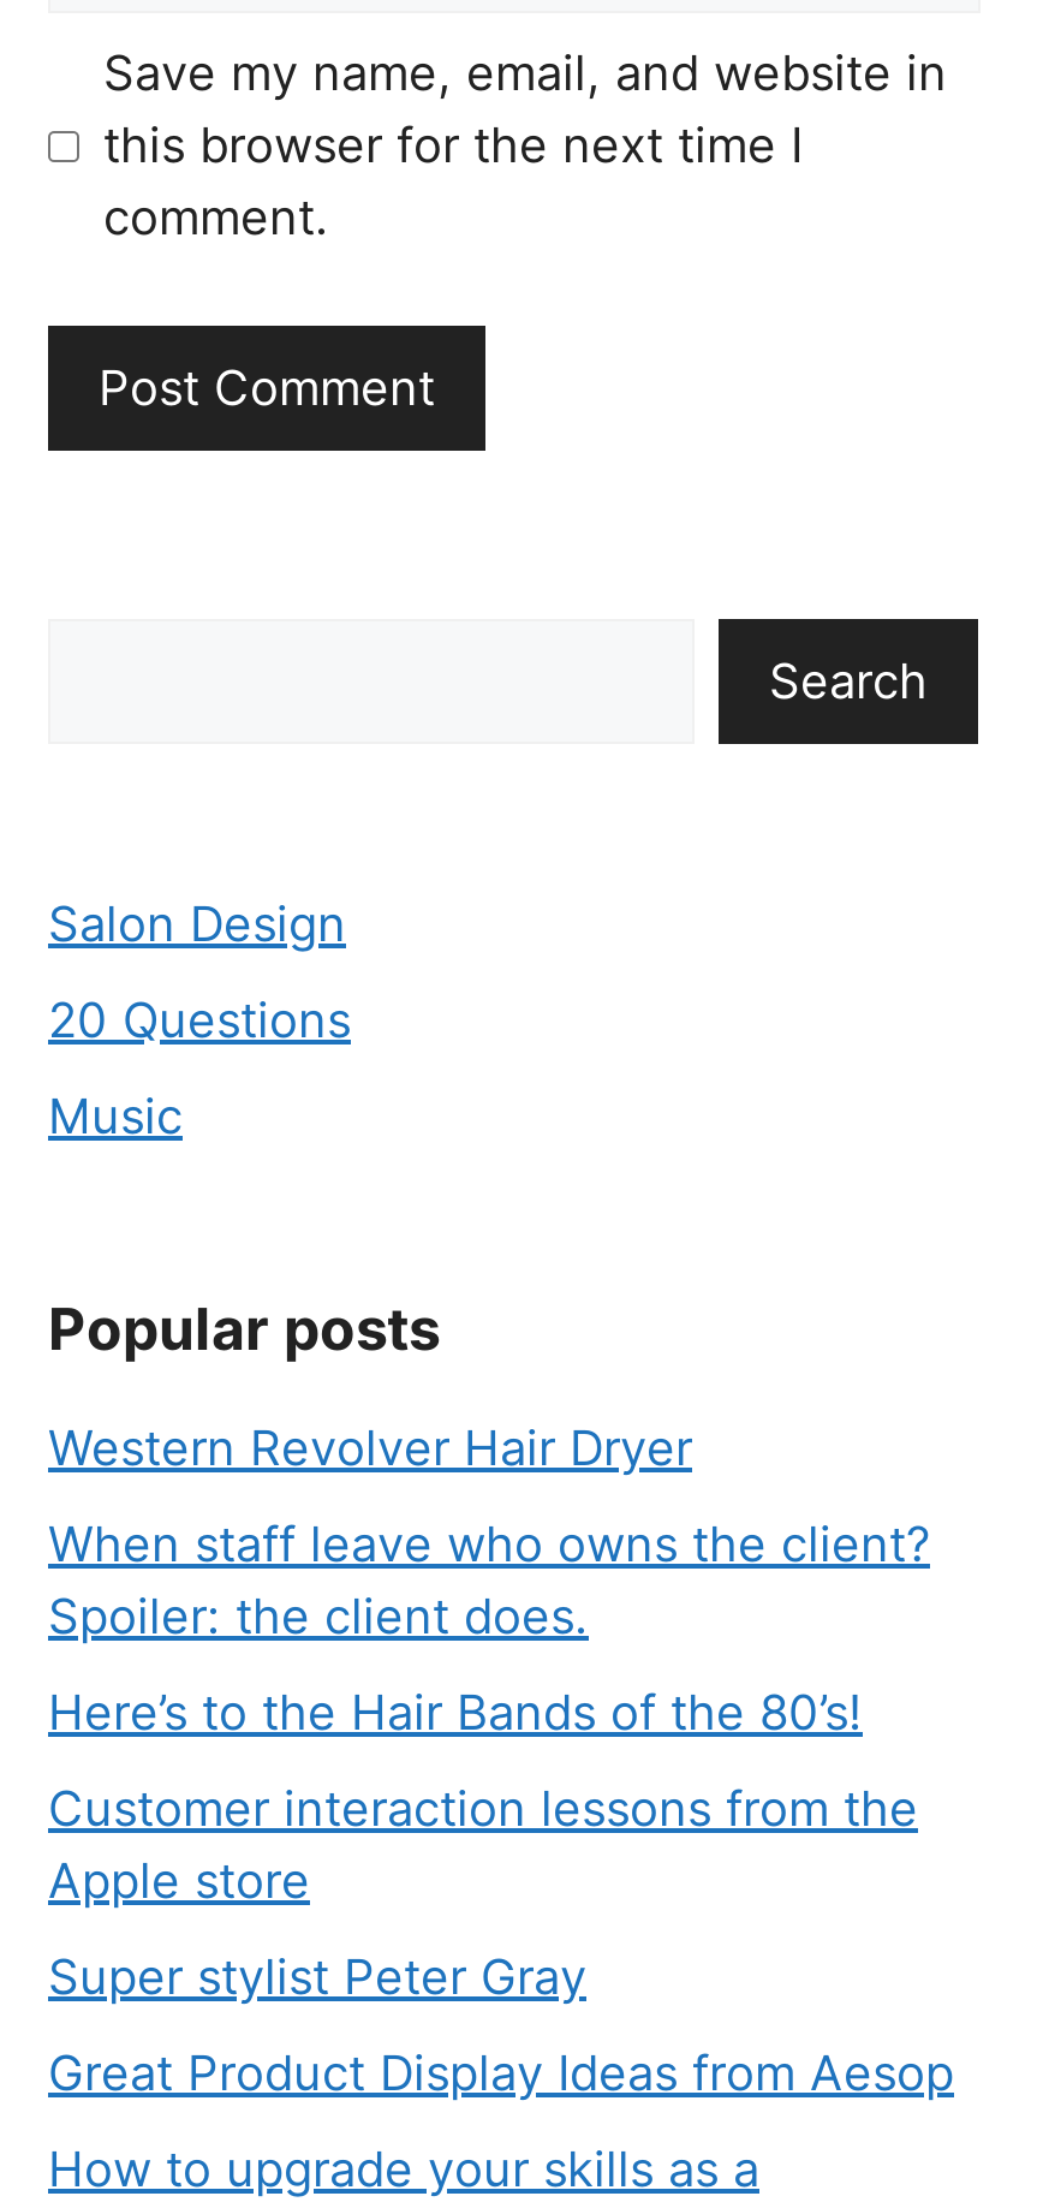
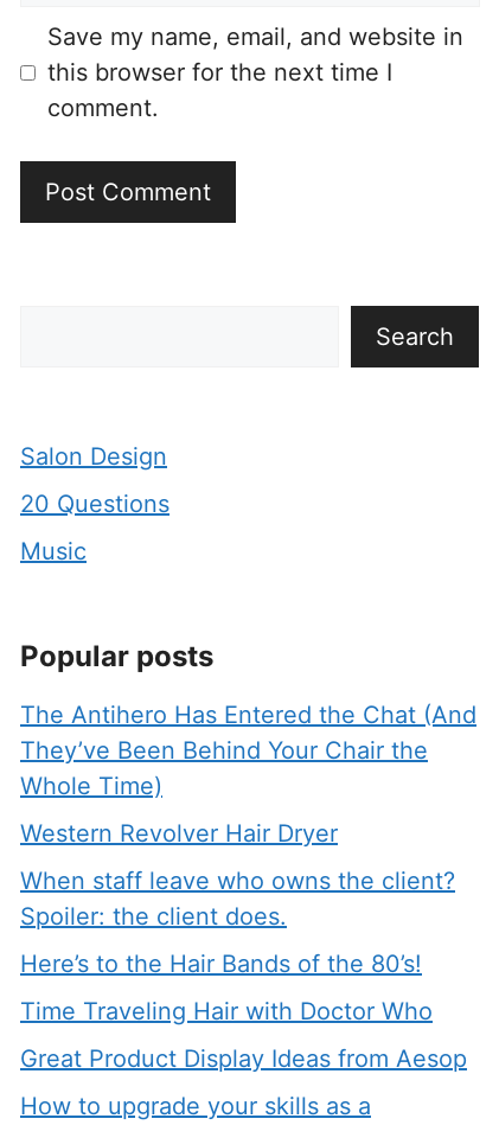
none -> [20,701,476,800] The Antihero Has Entered the Chat (And | They’ve Been Behind Your Chair the | Whole Time)
moved [48,1420,930,1742] -> [20,819,455,978]: Western Revolver Hair Dryer | When staff leave who owns the client? | Spoiler: the client does. | Here’s to the Hair Bands of the 80’s!
[48,1780,918,2006] Customer interaction lessons from the | Apple store | Super stylist Peter Gray -> [20,997,433,1025] Time Traveling Hair with Doctor Who

